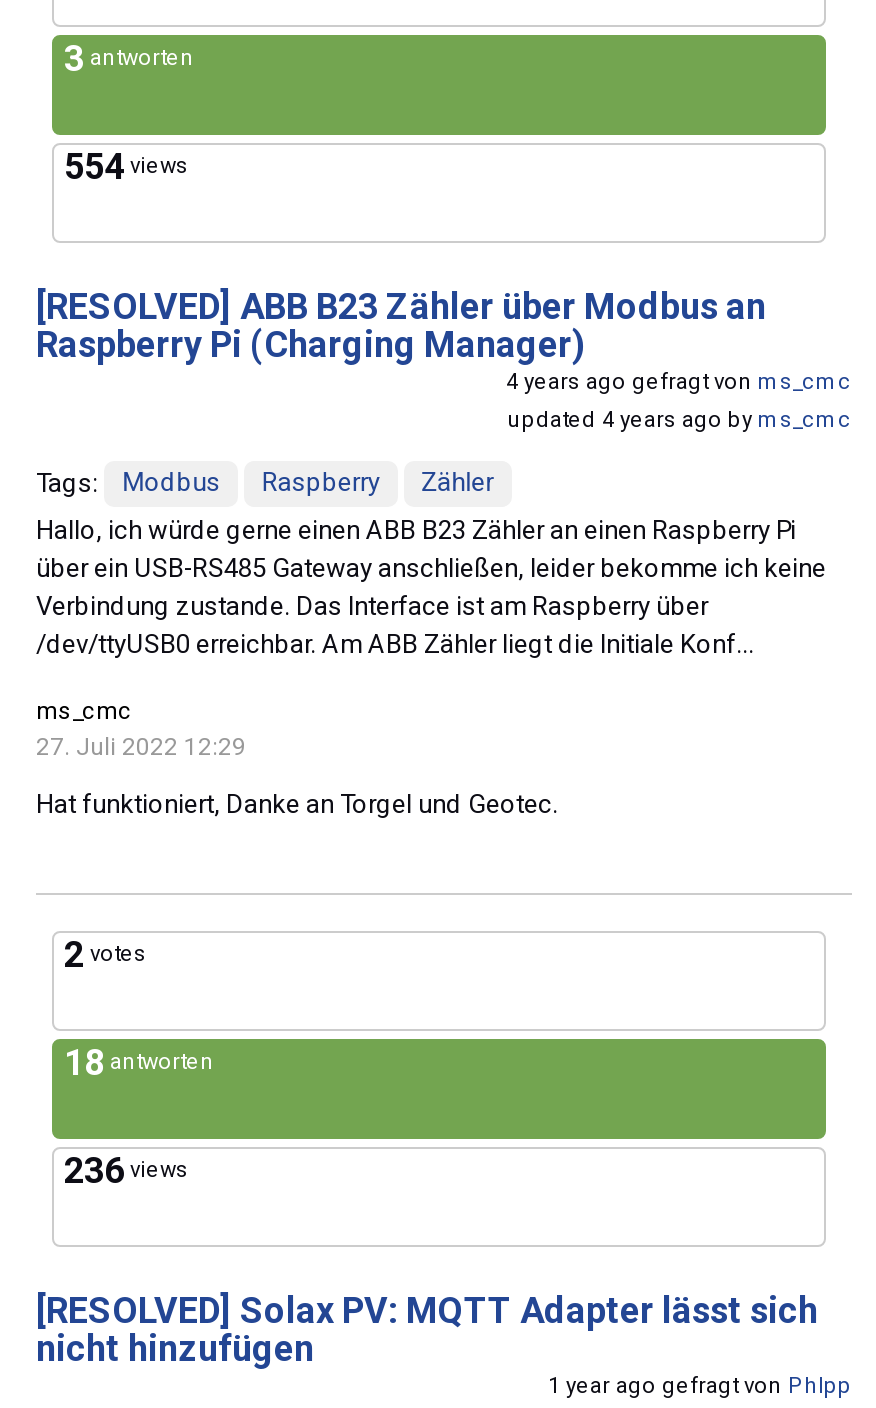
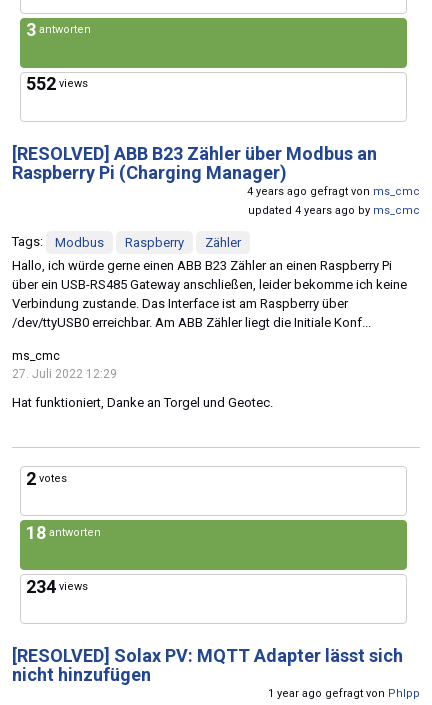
[64,145,188,187] 554 views -> [26,73,88,94] 552 views
[64,1149,188,1191] 236 views -> [26,575,88,596] 234 views

